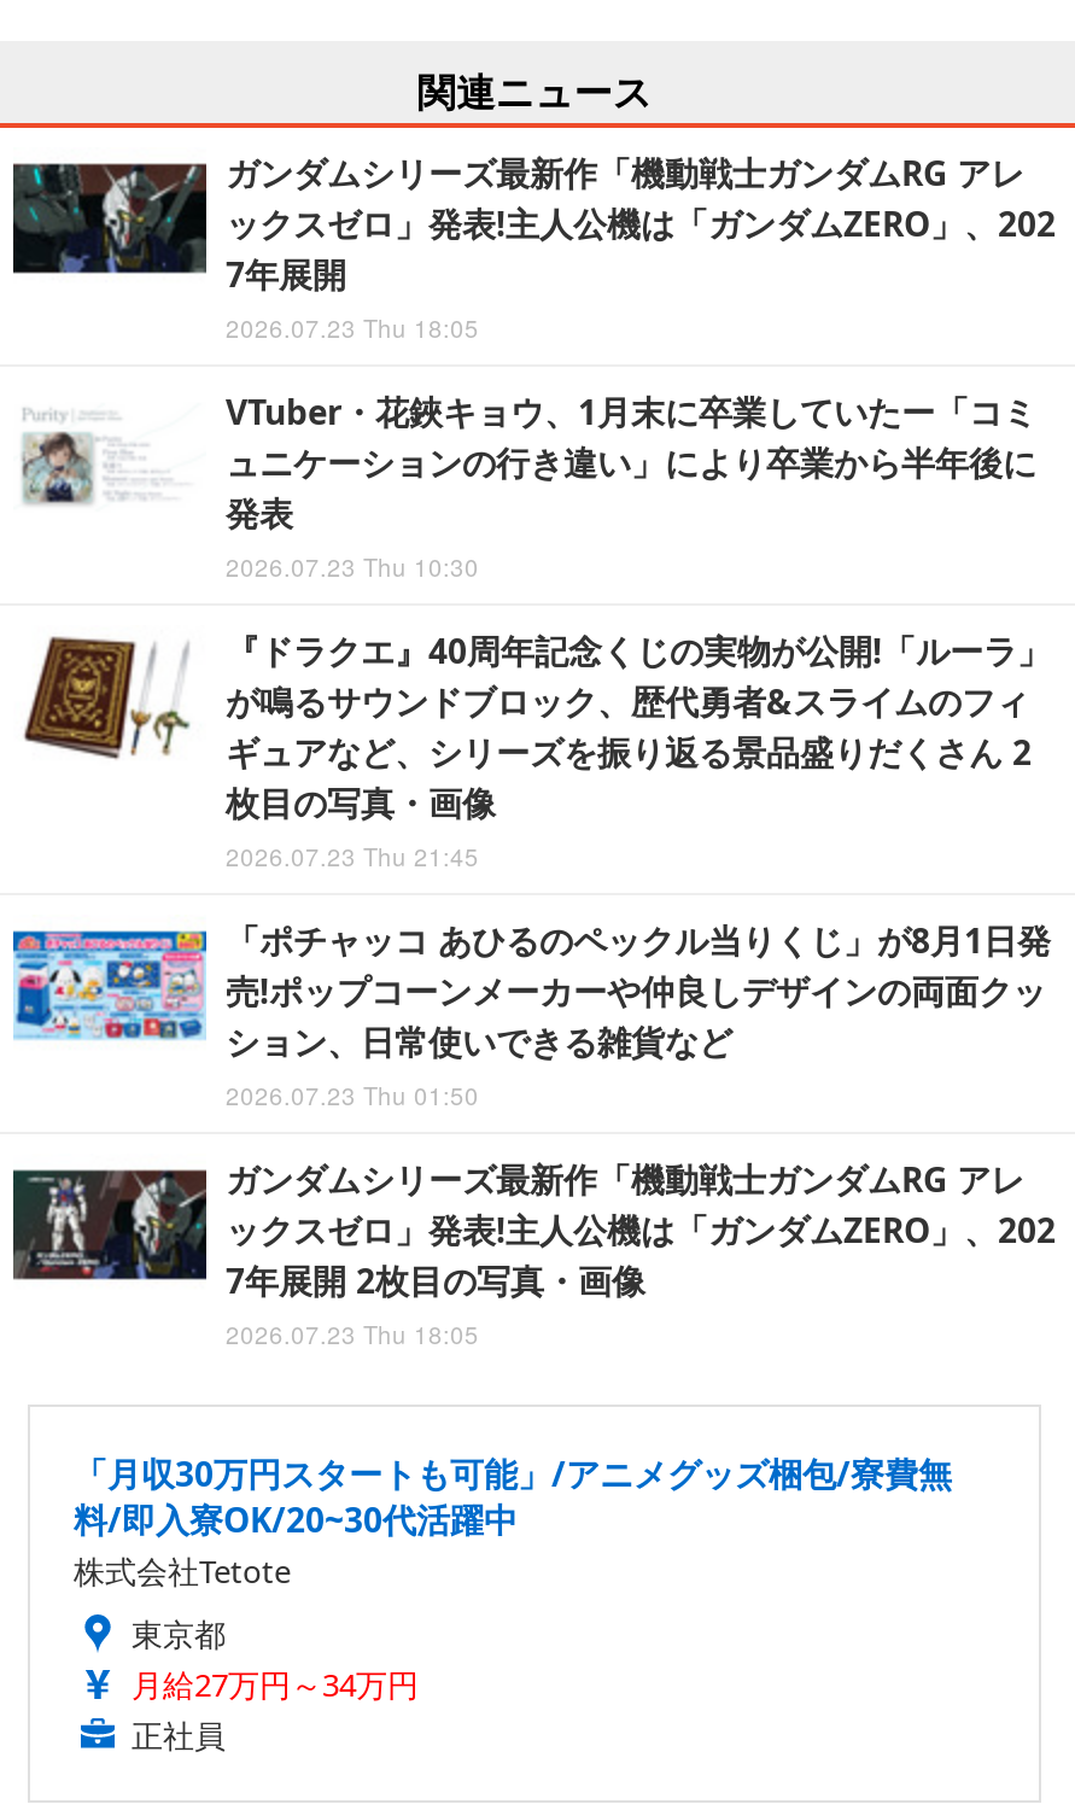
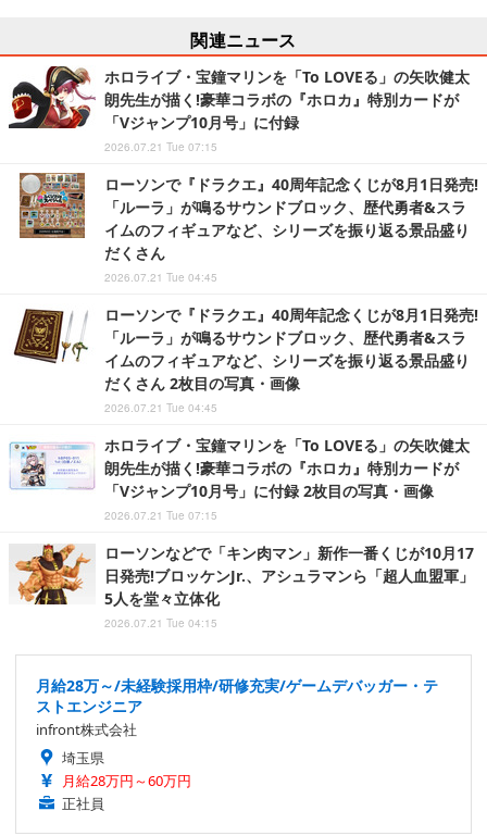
[11,149,1056,344] [image] | ガンダムシリーズ最新作「機動戦士ガンダムRG アレ | ックスゼロ」発表!主人公機は「ガンダムZERO」、202 | 7年展開 | 2026.07.23 Thu 18:05 -> [8,65,470,154] [image] | ホロライブ・宝鐘マリンを「To LOVEる」の矢吹健太 | 朗先生が描く!豪華コラボの『ホロカ』特別カードが | 「Vジャンプ10月号」に付録 | 2026.07.21 Tue 07:15
[21,386,1036,583] [image] | VTuber・花鋏キョウ、1月末に卒業していたー「コミ | ュニケーションの行き違い」により卒業から半年後に | 発表 | 2026.07.23 Thu 10:30 -> [13,172,478,284] [image] | ローソンで『ドラクエ』40周年記念くじが8月1日発売! | 「ルーラ」が鳴るサウンドブロック、歴代勇者&スラ | イムのフィギュアなど、シリーズを振り返る景品盛り | だくさん | 2026.07.21 Tue 04:45
[226,626,1051,873] 『ドラクエ』40周年記念くじの実物が公開!「ルーラ」 | が鳴るサウンドブロック、歴代勇者&スライムのフィ | ギュアなど、シリーズを振り返る景品盛りだくさん 2 | 枚目の写真・画像 | 2026.07.23 Thu 21:45 -> [104,304,478,415] ローソンで『ドラクエ』40周年記念くじが8月1日発売! | 「ルーラ」が鳴るサウンドブロック、歴代勇者&スラ | イムのフィギュアなど、シリーズを振り返る景品盛り | だくさん 2枚目の写真・画像 | 2026.07.21 Tue 04:45
[11,916,1051,1112] [image] | 「ポチャッコ あひるのペックル当りくじ」が8月1日発 | 売!ポップコーンメーカーや仲良しデザインの両面クッ | ション、日常使いできる雑貨など | 2026.07.23 Thu 01:50 -> [10,434,470,522] [image] | ホロライブ・宝鐘マリンを「To LOVEる」の矢吹健太 | 朗先生が描く!豪華コラボの『ホロカ』特別カードが | 「Vジャンプ10月号」に付録 2枚目の写真・画像 | 2026.07.21 Tue 07:15
[11,1155,1056,1350] [image] | ガンダムシリーズ最新作「機動戦士ガンダムRG アレ | ックスゼロ」発表!主人公機は「ガンダムZERO」、202 | 7年展開 2枚目の写真・画像 | 2026.07.23 Thu 18:05 -> [9,542,474,630] [image] | ローソンなどで「キン肉マン」新作一番くじが10月17 | 日発売!ブロッケンJr.、アシュラマンら「超人血盟軍」 | 5人を堂々立体化 | 2026.07.21 Tue 04:15
[74,1449,952,1705] 「月収30万円スタートも可能」/アニメグッズ梱包/寮費無 | 料/即入寮OK/20~30代活躍中 | 株式会社Tetote | 東京都 | 月給27万円～34万円 -> [36,675,438,790] 月給28万～/未経験採用枠/研修充実/ゲームデバッガー・テ | ストエンジニア | infront株式会社 | 埼玉県 | 月給28万円～60万円

